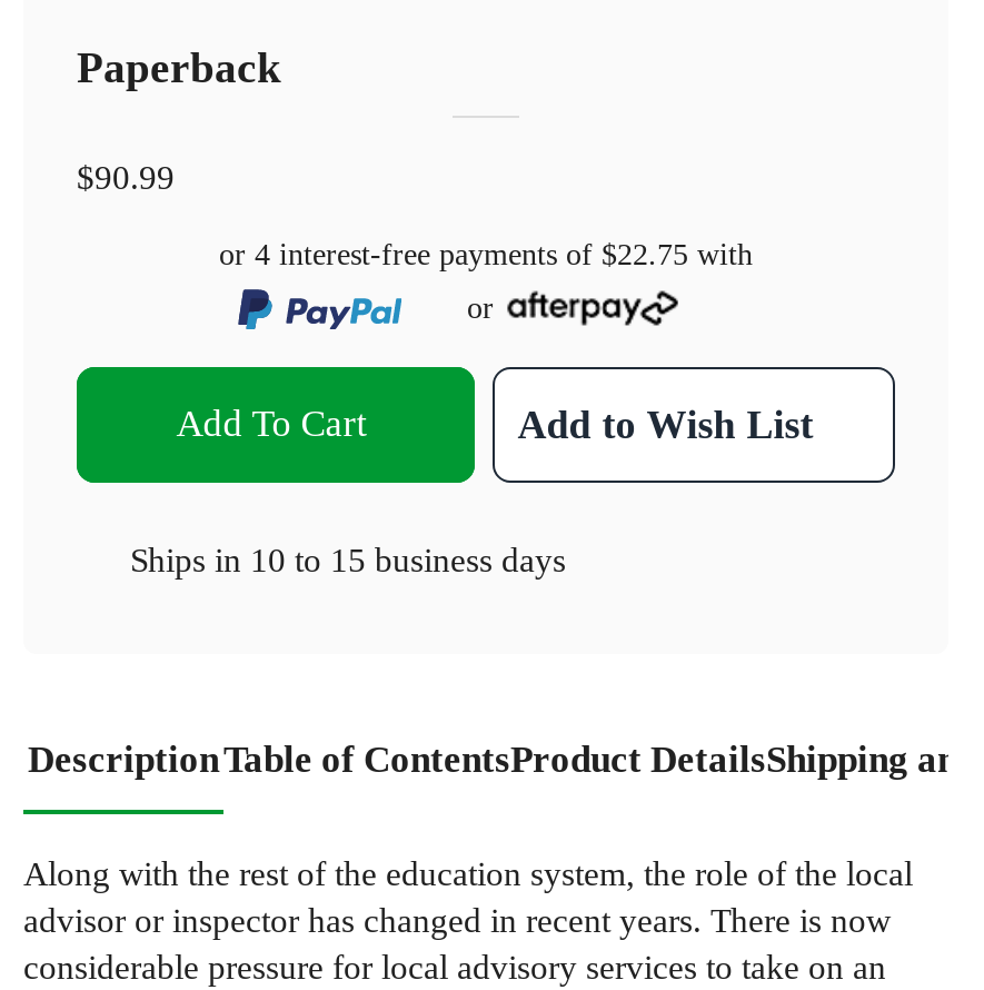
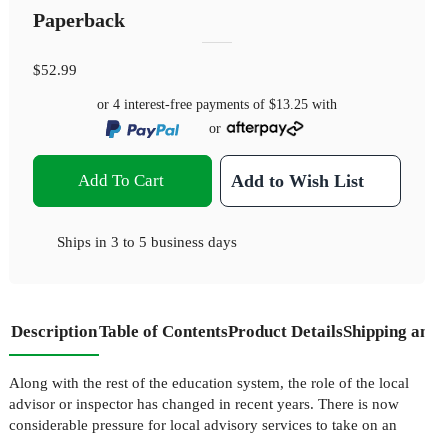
[77,159,175,196] $90.99 -> [33,61,77,78] $52.99
[219,239,753,272] or 4 interest-free payments of $22.75 with -> [97,97,337,112] or 4 interest-free payments of $13.25 with
[130,540,566,578] Ships in 10 to 15 business days -> [57,233,237,250] Ships in 3 to 5 business days

